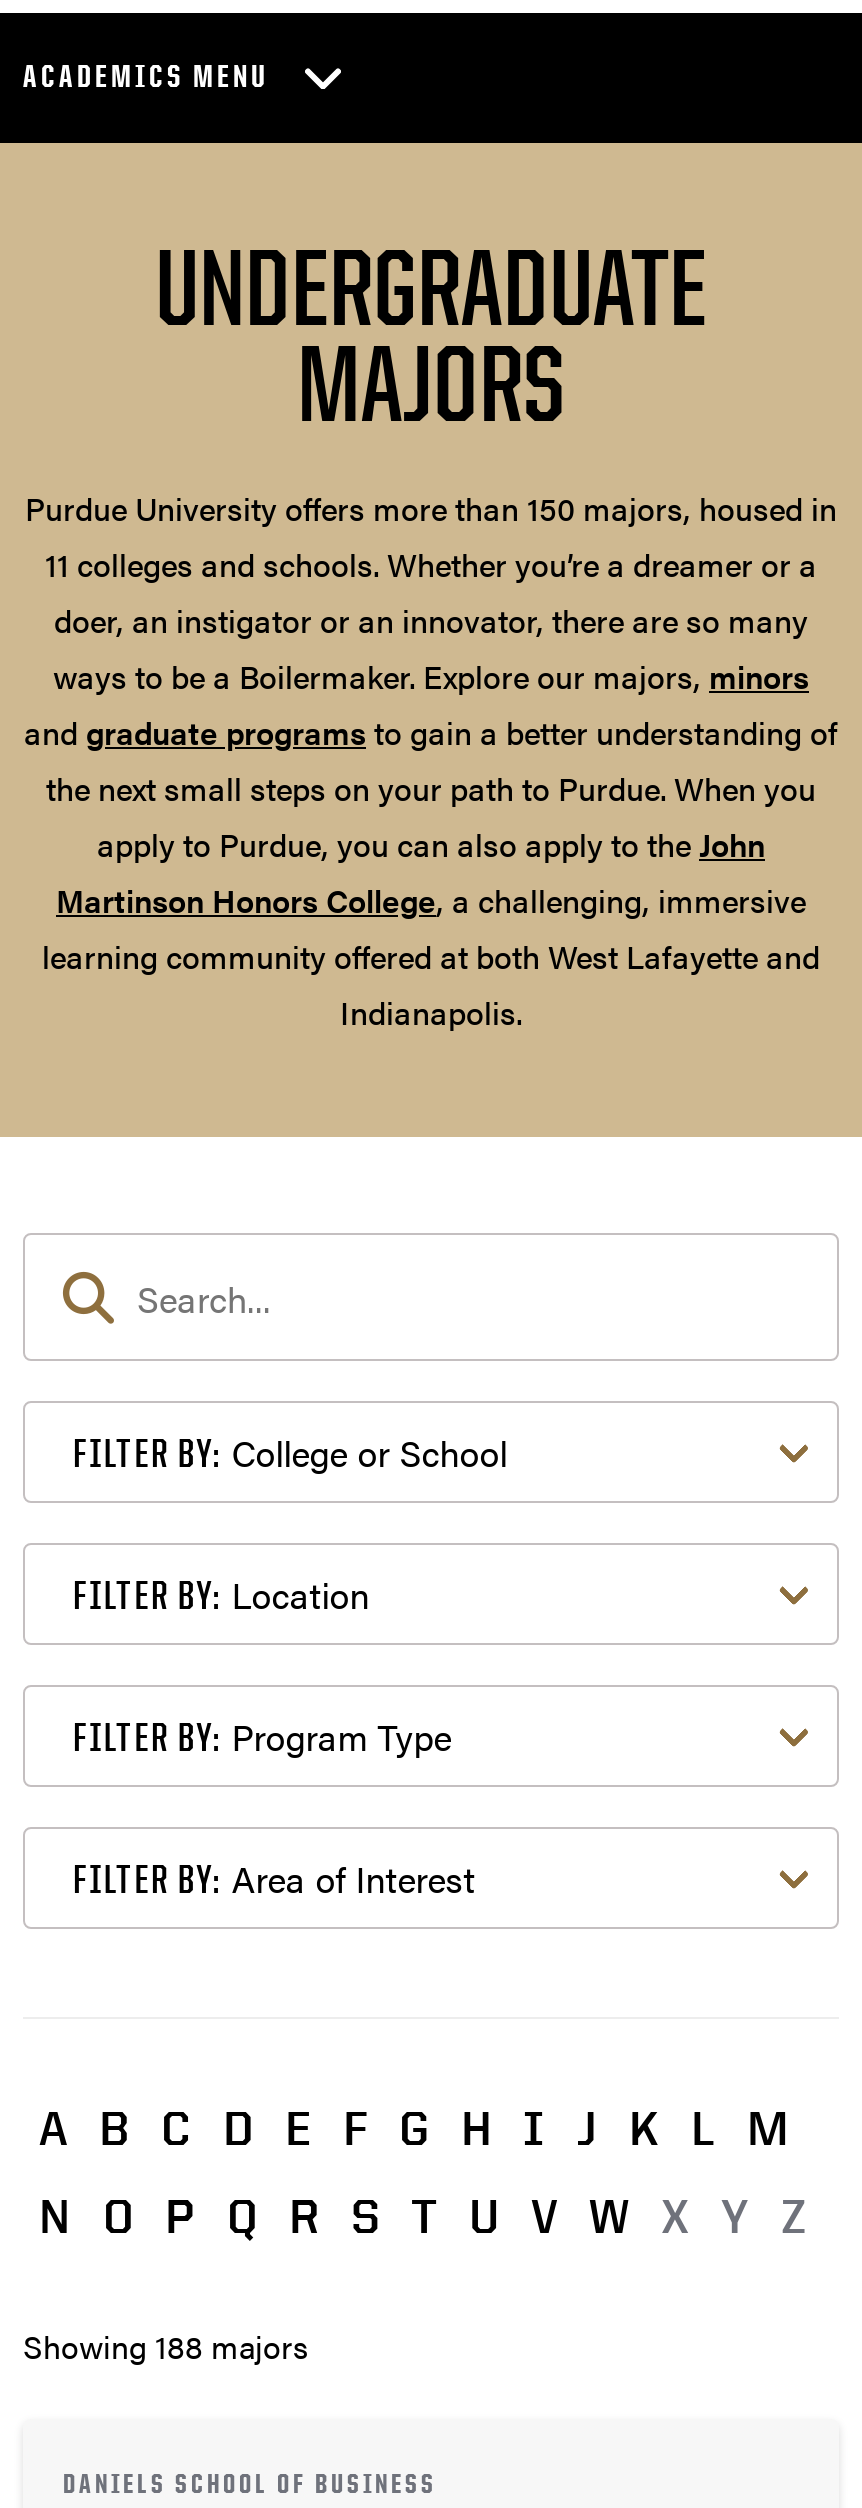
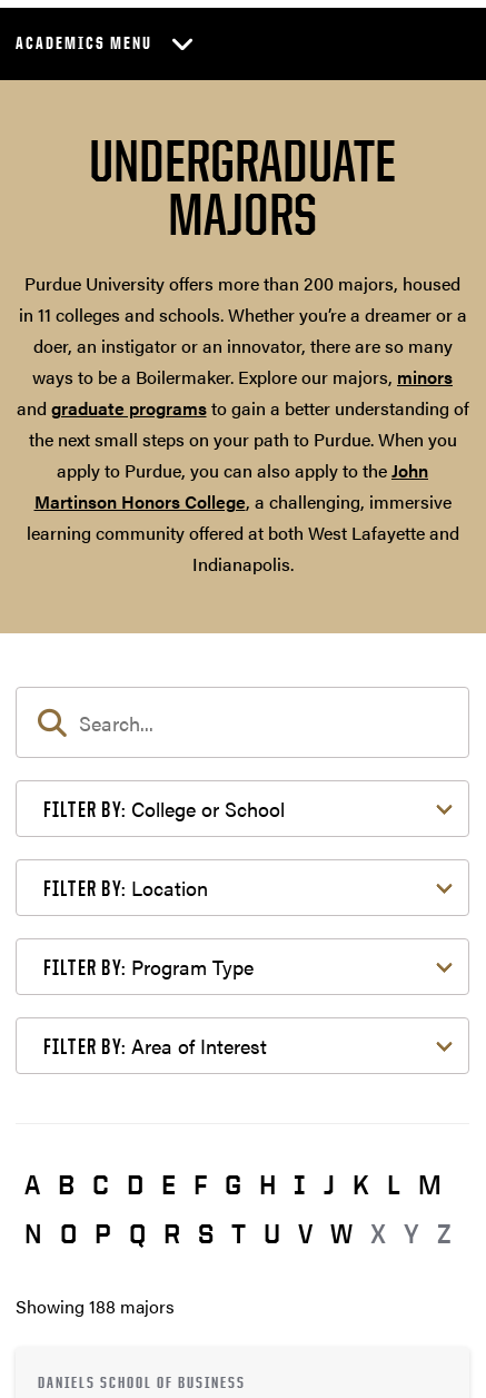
[25,485,837,587] Purdue University offers more than 150 majors, housed in | 11 colleges and schools. Whether you’re a dreamer or a -> [18,271,467,327] Purdue University offers more than 200 majors, housed | in 11 colleges and schools. Whether you’re a dreamer or a

